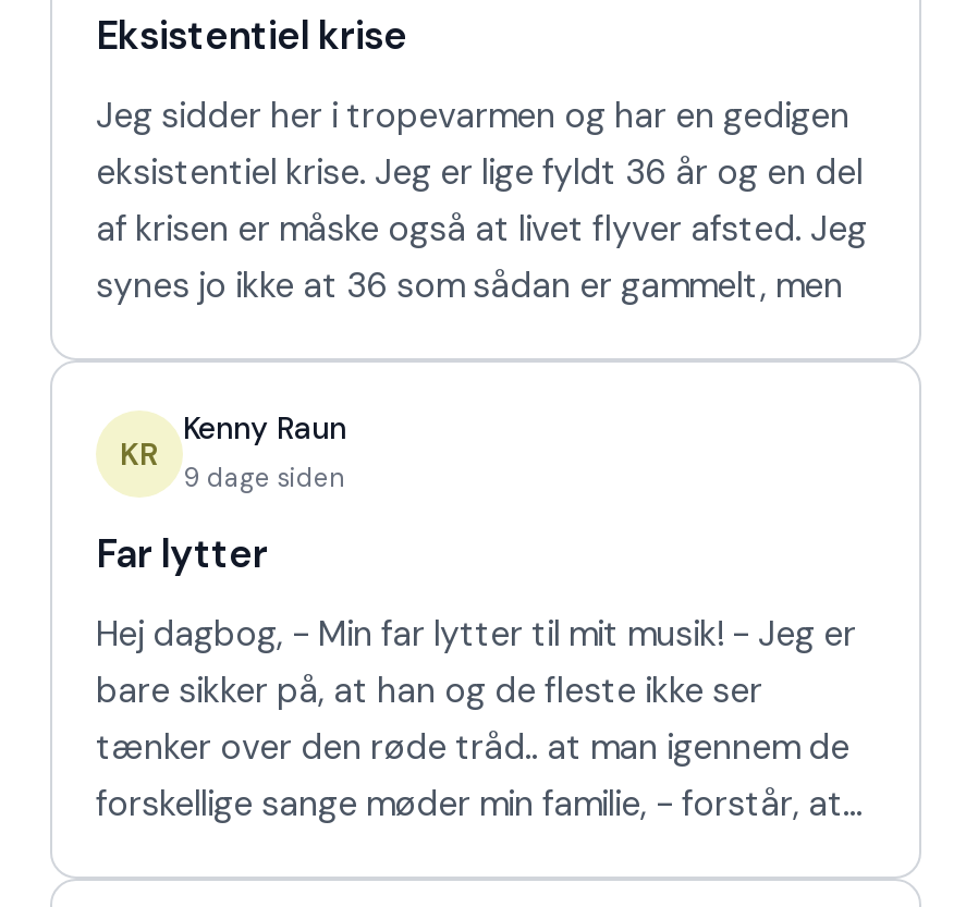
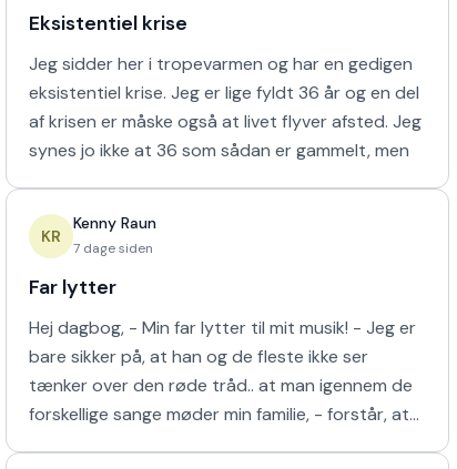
[183,461,344,495] 9 dage siden -> [73,239,153,257] 7 dage siden

